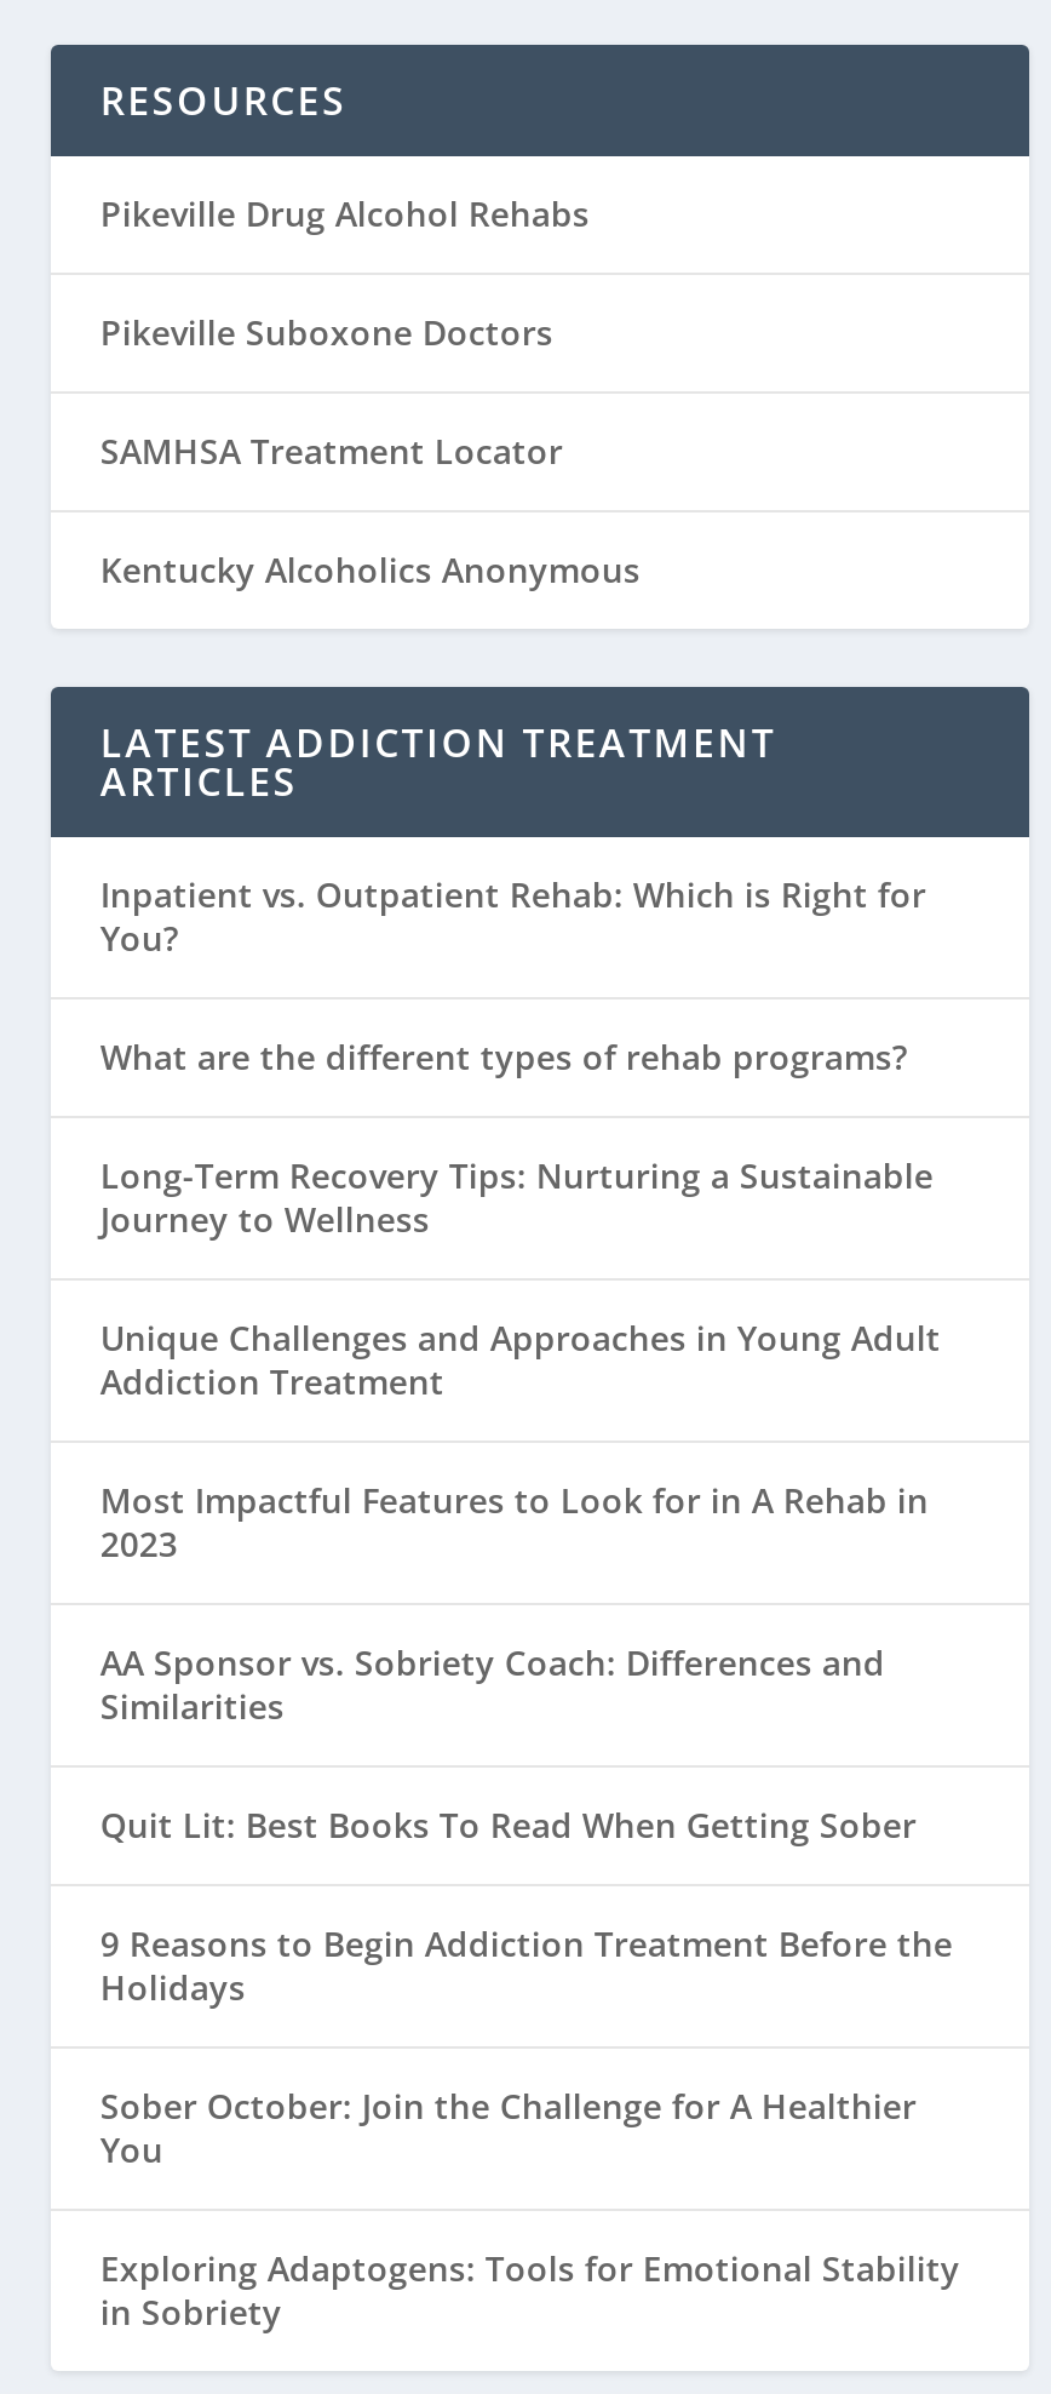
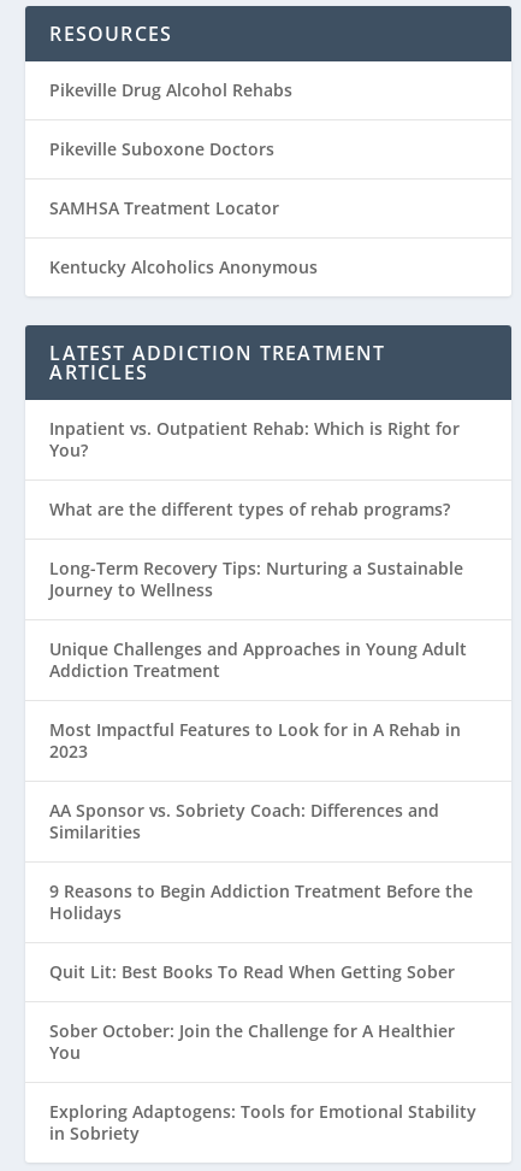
moved [100,1802,916,1848] -> [50,960,455,983]: Quit Lit: Best Books To Read When Getting Sober
moved [100,1920,953,2010] -> [50,879,473,924]: 9 Reasons to Begin Addiction Treatment Before the | Holidays

